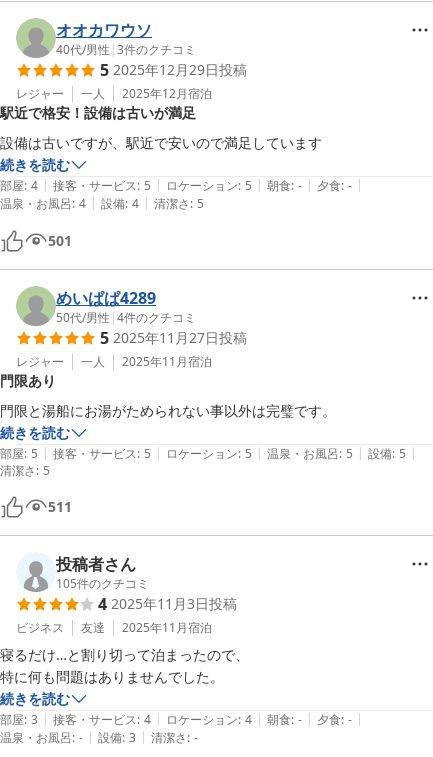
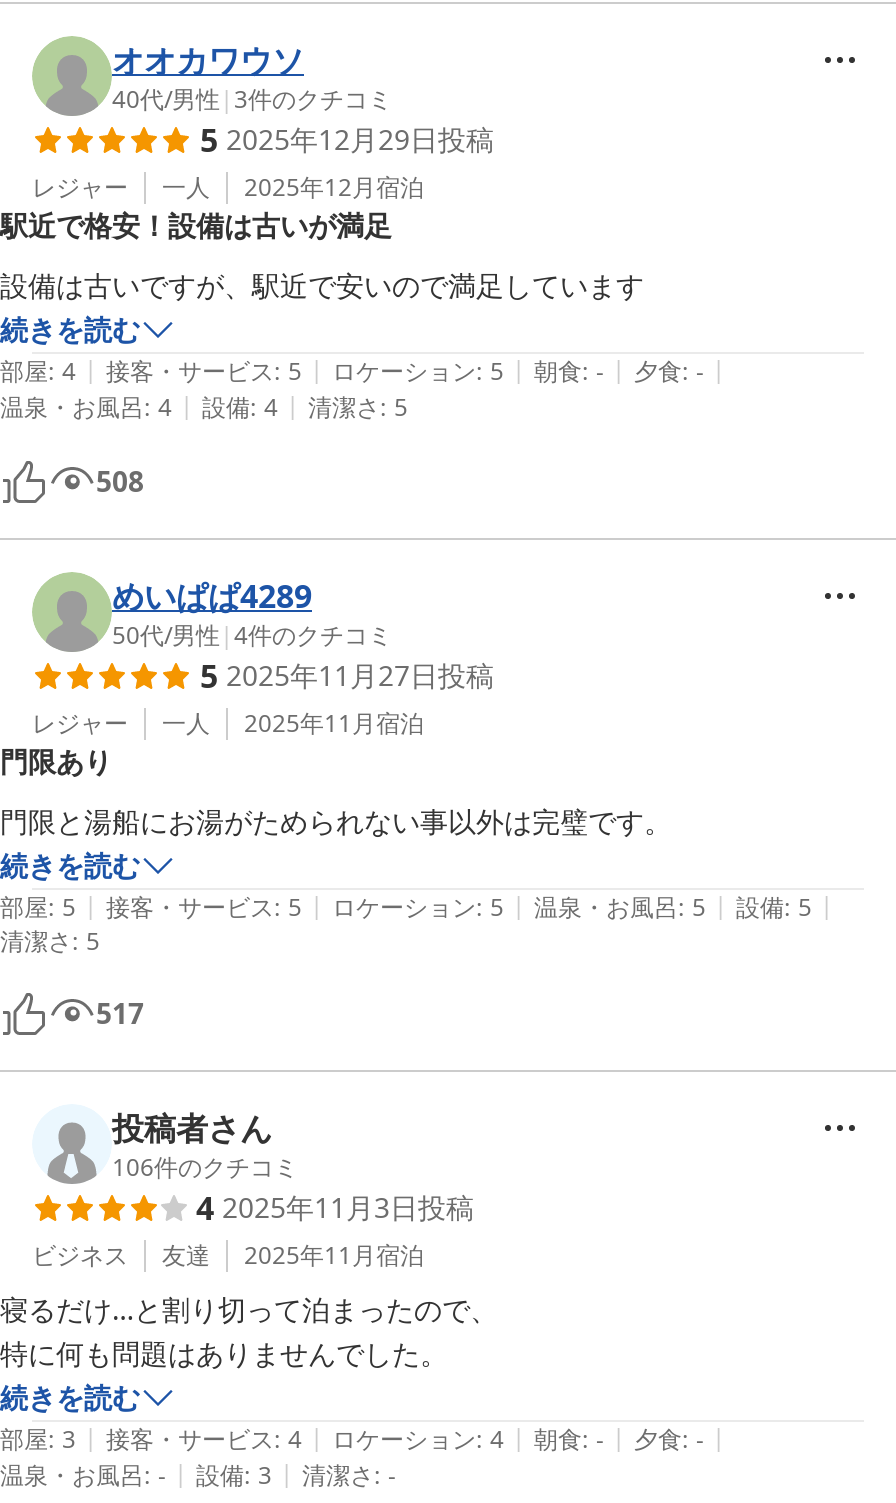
[48,231,72,250] 501 -> [96,462,144,500] 508
[48,497,72,516] 511 -> [96,994,144,1032] 517
[56,575,149,592] 105件のクチコミ -> [112,1150,298,1184] 106件のクチコミ

